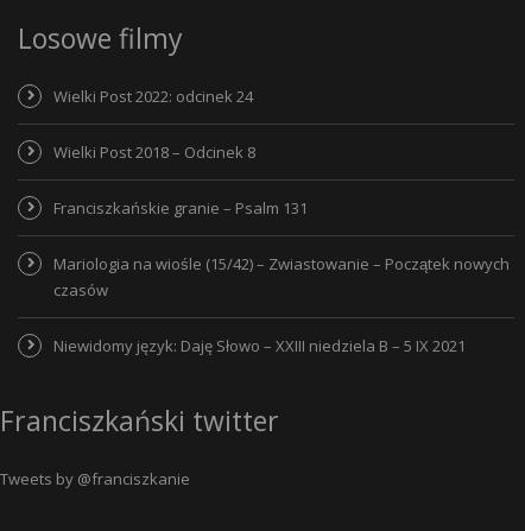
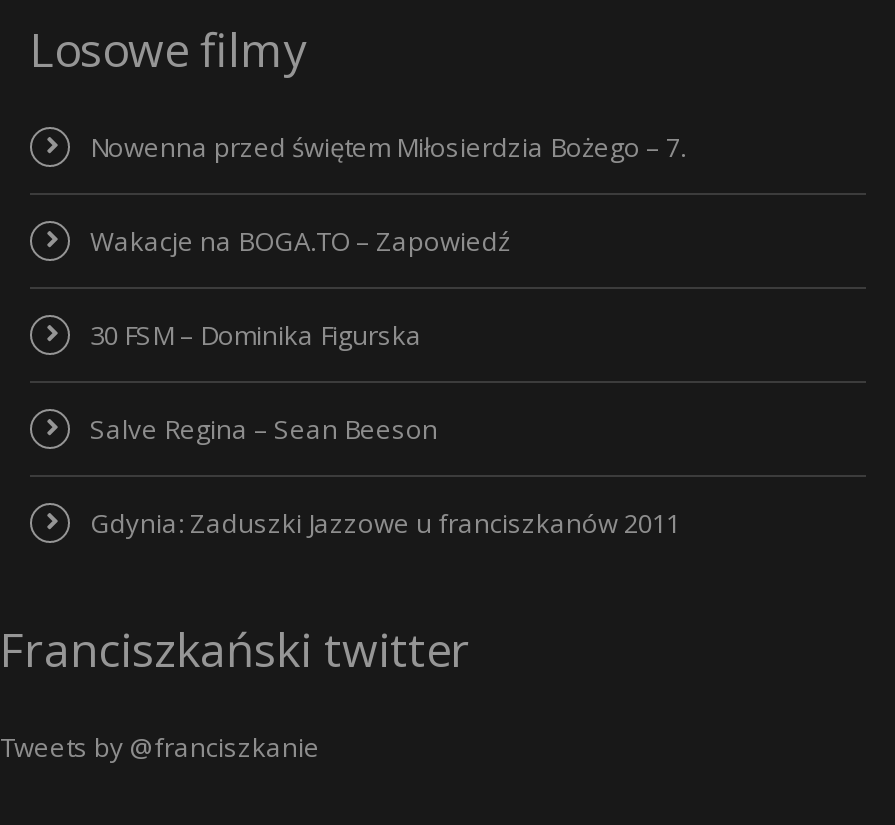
[53,85,253,107] Wielki Post 2022: odcinek 24 -> [90,128,686,164] Nowenna przed świętem Miłosierdzia Bożego – 7.
[53,141,255,162] Wielki Post 2018 – Odcinek 8 -> [90,222,510,258] Wakacje na BOGA.TO – Zapowiedź
[53,197,308,218] Franciszkańskie granie – Psalm 131 -> [90,316,422,352] 30 FSM – Dominika Figurska
[53,253,510,300] Mariologia na wiośle (15/42) – Zwiastowanie – Początek nowych | czasów -> [90,410,438,446] Salve Regina – Sean Beeson
[53,335,466,356] Niewidomy język: Daję Słowo – XXIII niedziela B – 5 IX 2021 -> [90,504,680,540] Gdynia: Zaduszki Jazzowe u franciszkanów 2011

